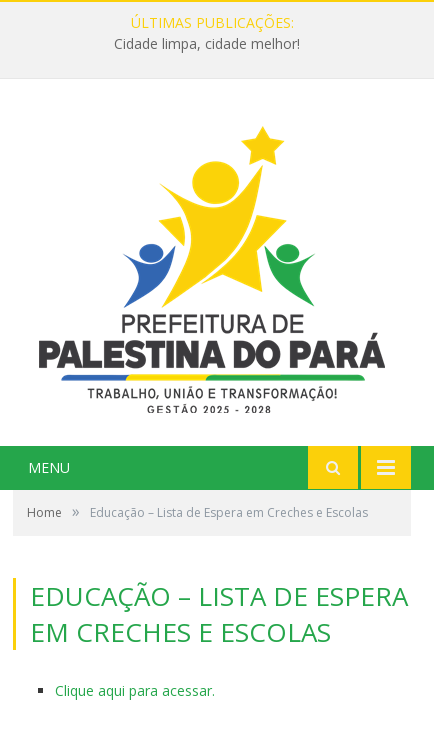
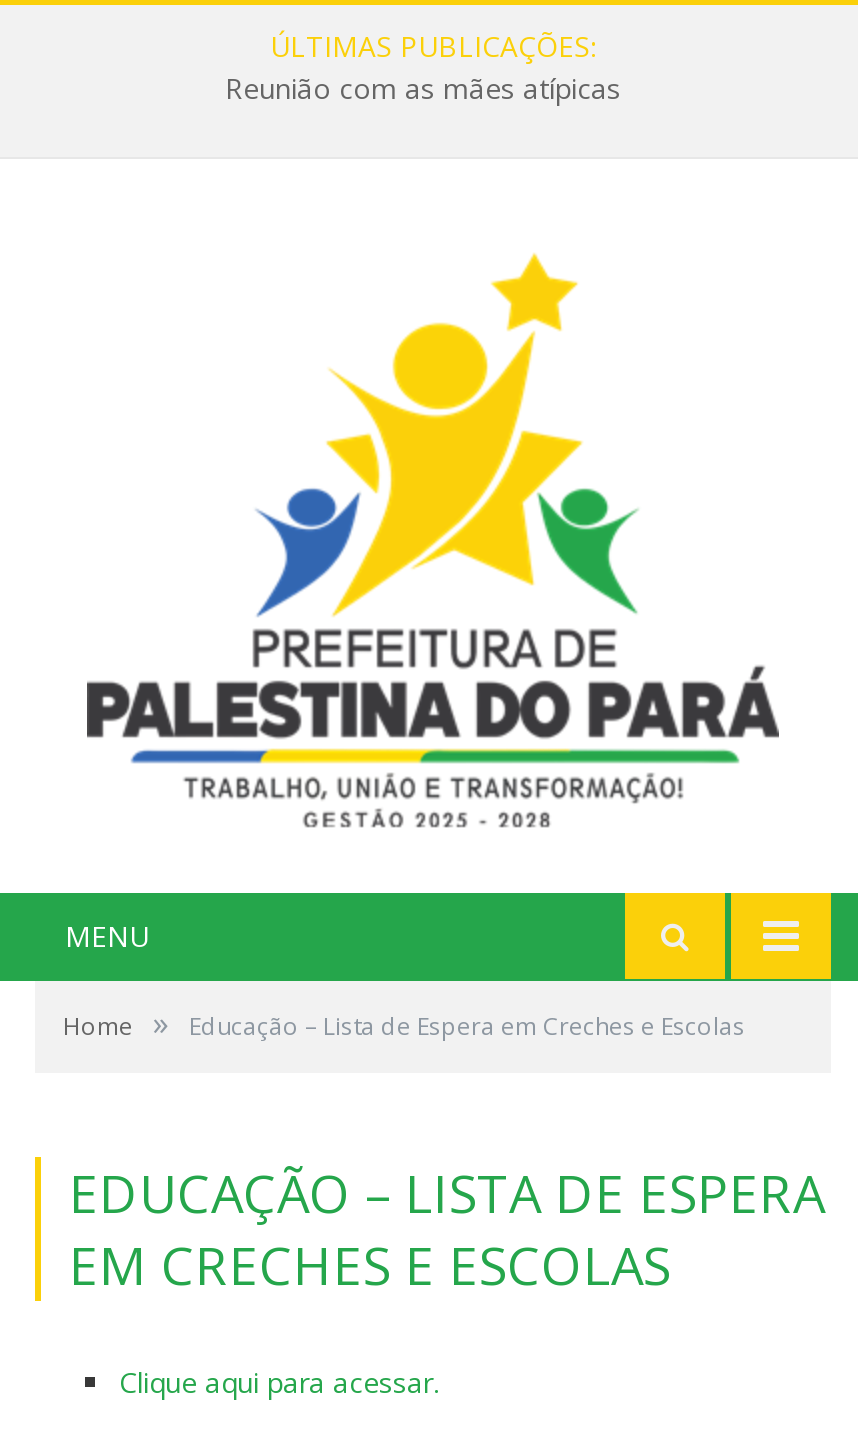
[114,34,300,53] Cidade limpa, cidade melhor! -> [225,69,621,107] Reunião com as mães atípicas

